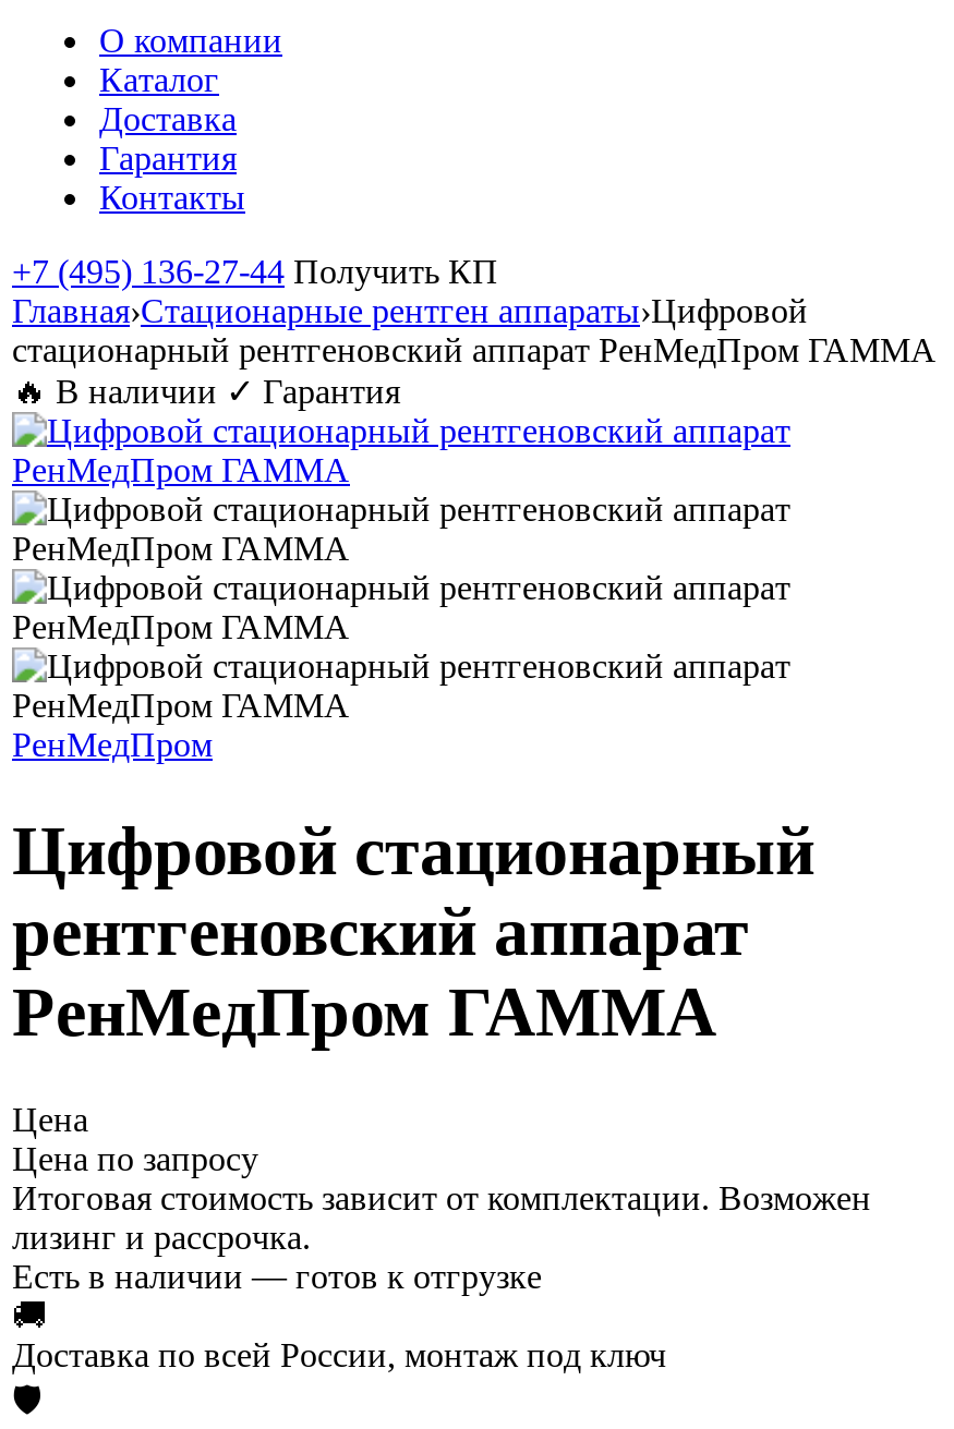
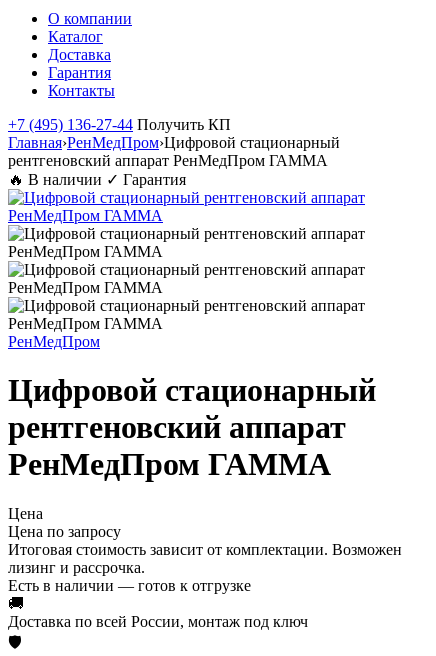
[12,292,937,368] Главная›Стационарные рентген аппараты›Цифровой | стационарный рентгеновский аппарат РенМедПром ГАММА -> [8,134,340,169] Главная›РенМедПром›Цифровой стационарный | рентгеновский аппарат РенМедПром ГАММА

